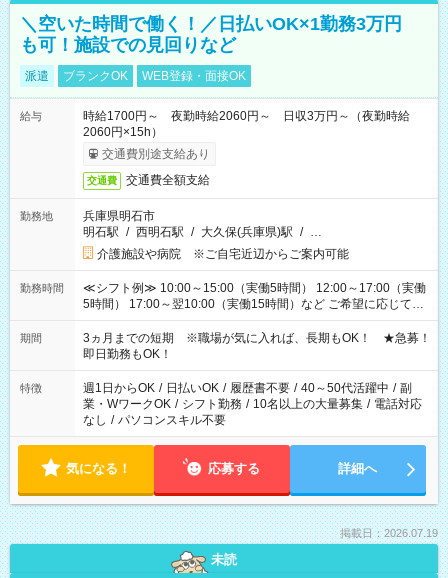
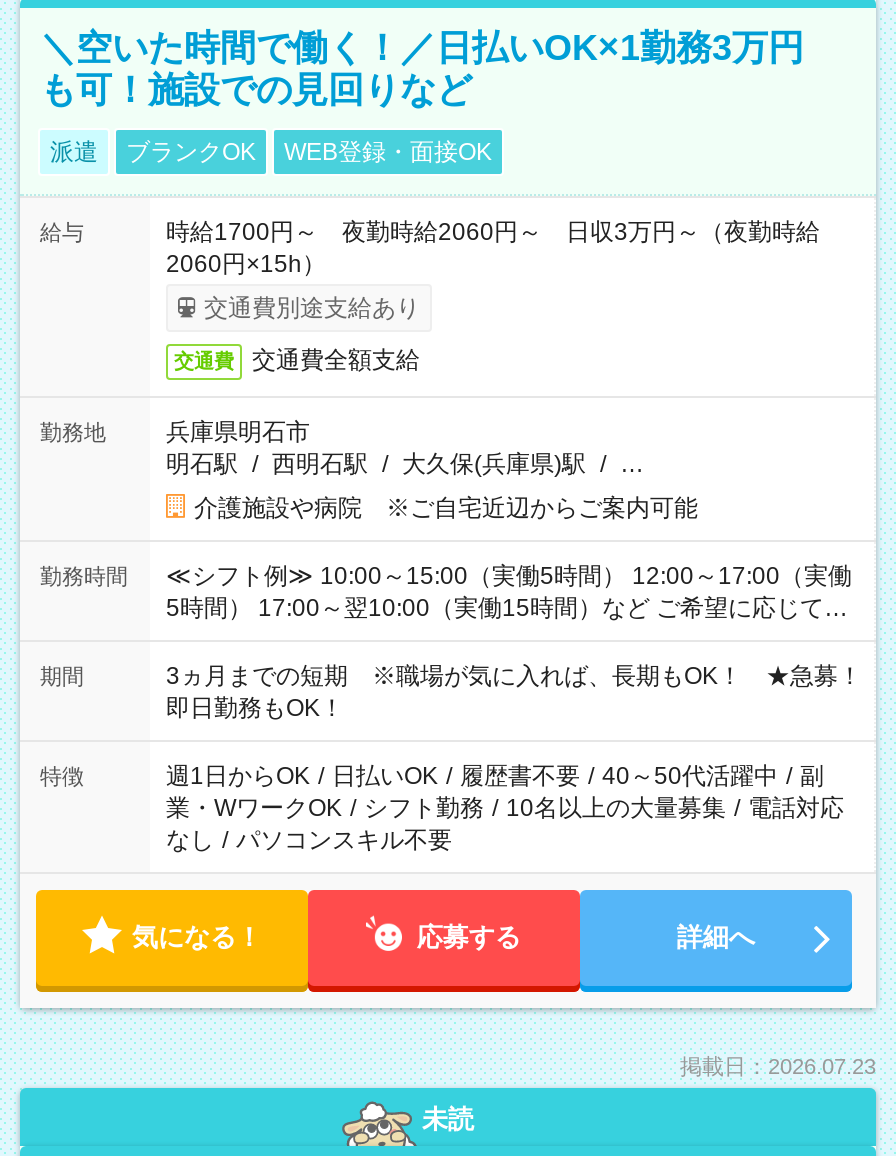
[340,527,438,539] 掲載日：2026.07.19 -> [680,1054,876,1078] 掲載日：2026.07.23

